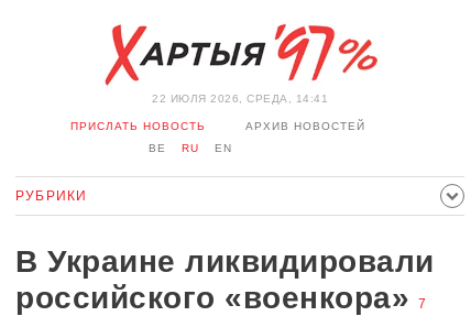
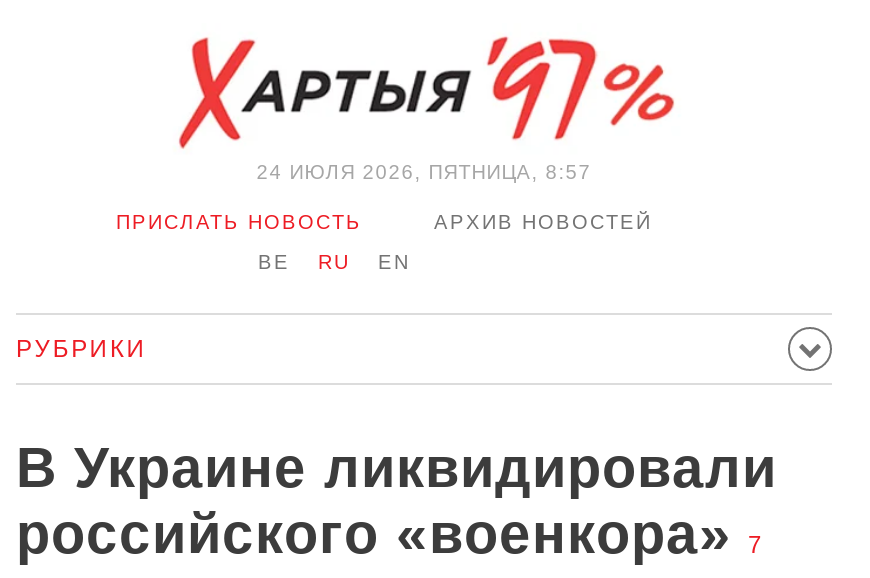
[152,92,328,105] 22 ИЮЛЯ 2026, СРЕДА, 14:41 -> [256,161,592,183] 24 ИЮЛЯ 2026, ПЯТНИЦА, 8:57

